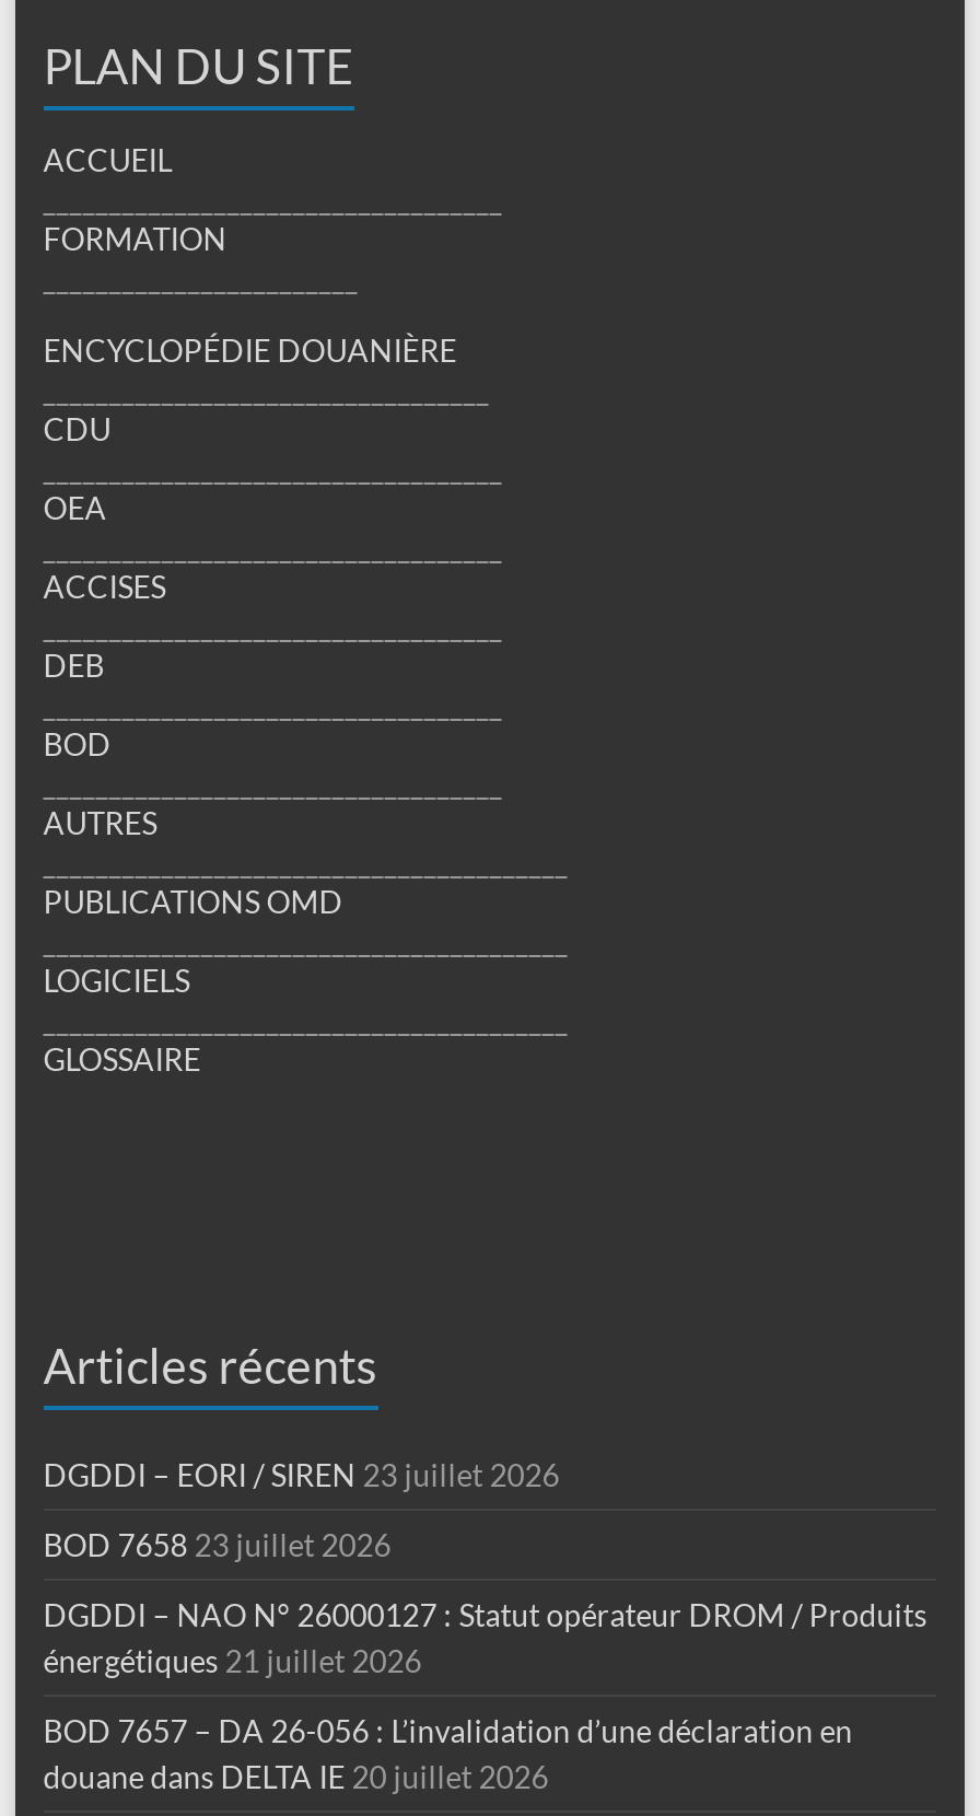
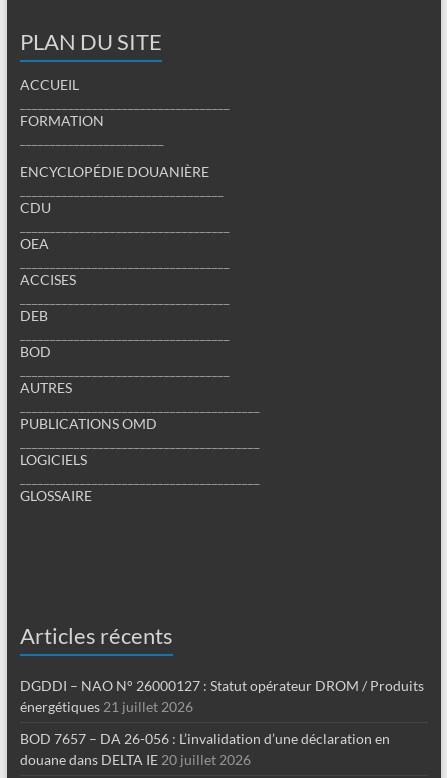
[43,1456,560,1563] DGDDI – EORI / SIREN 23 juillet 2026 | BOD 7658 23 juillet 2026 -> none

